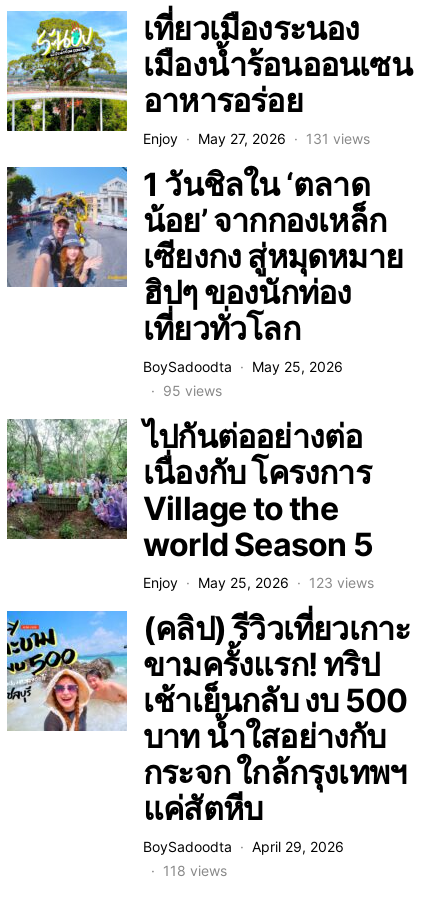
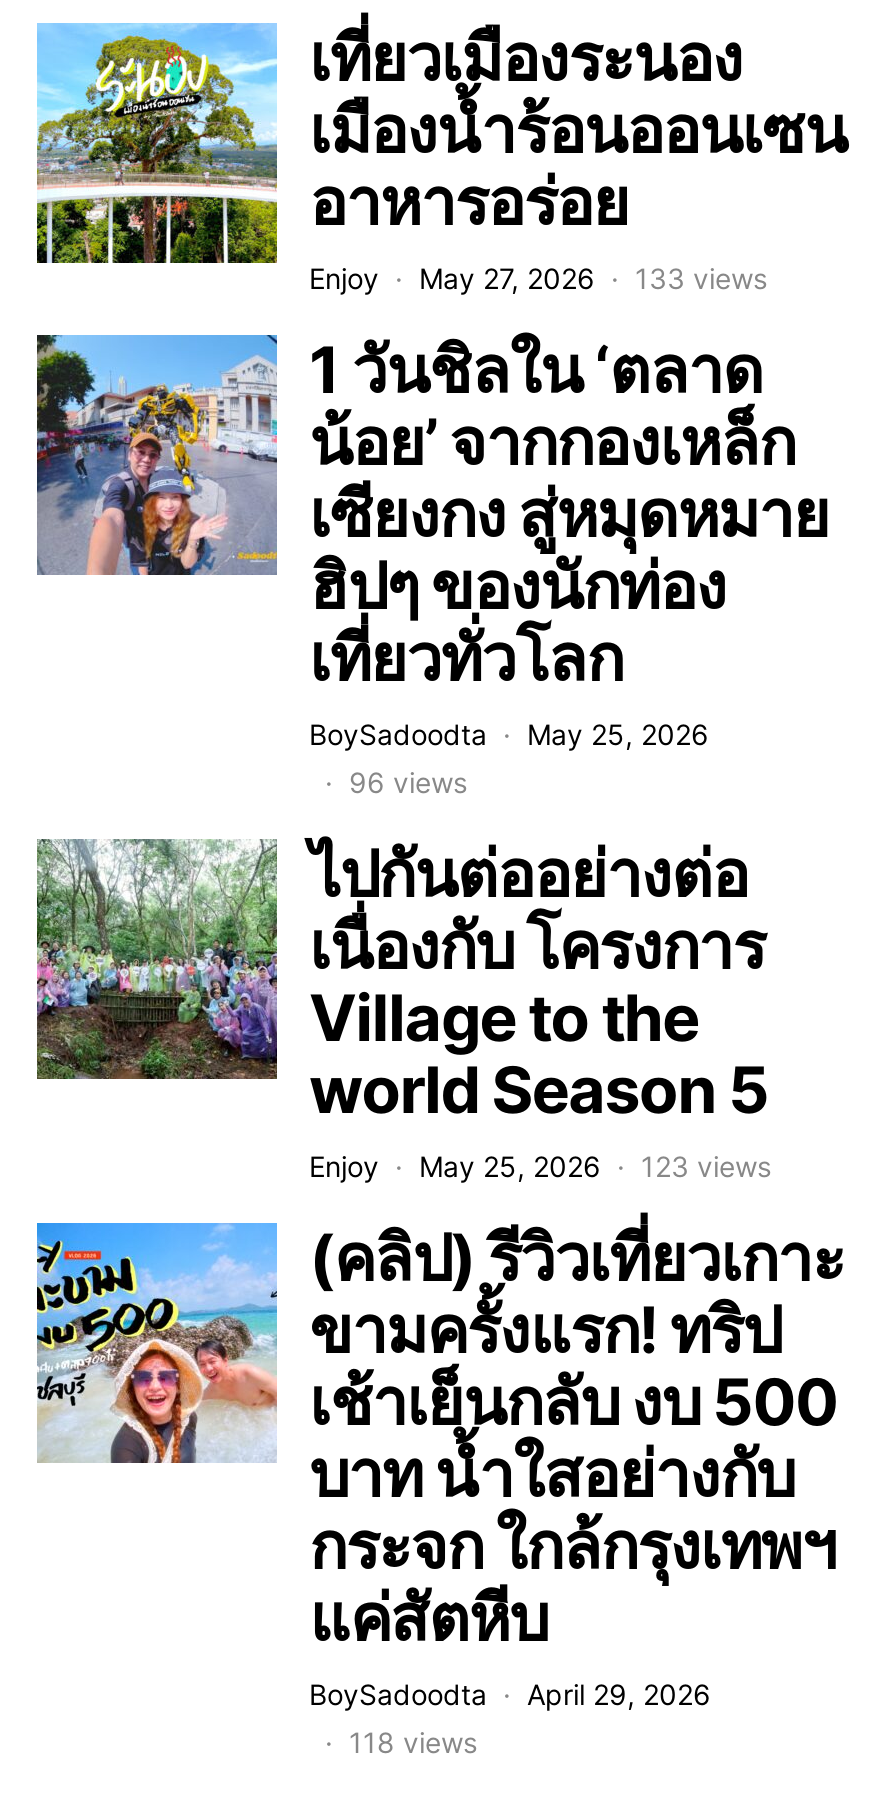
[143,130,370,147] Enjoy May 27, 2026 131 views -> [309,261,767,295] Enjoy May 27, 2026 133 views
[163,382,222,399] 95 views -> [349,765,467,799] 96 views

